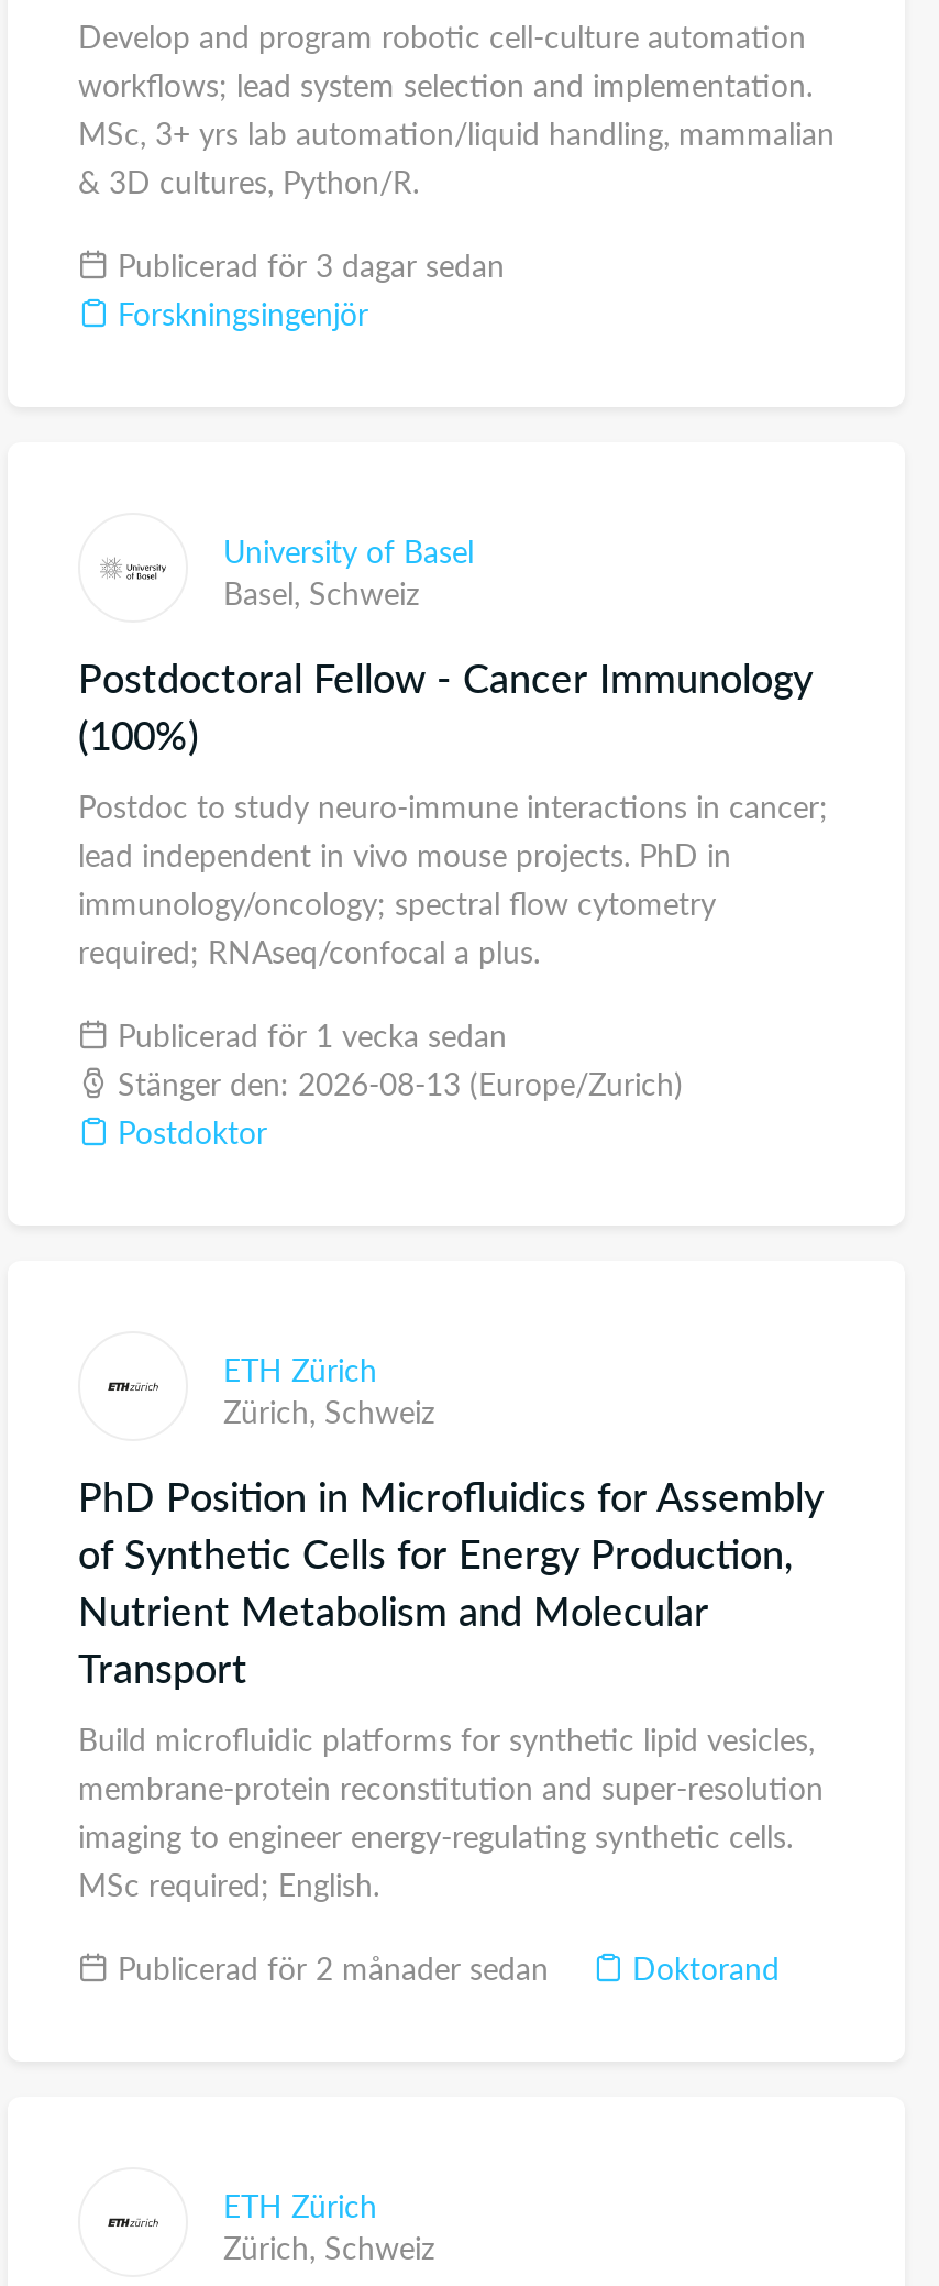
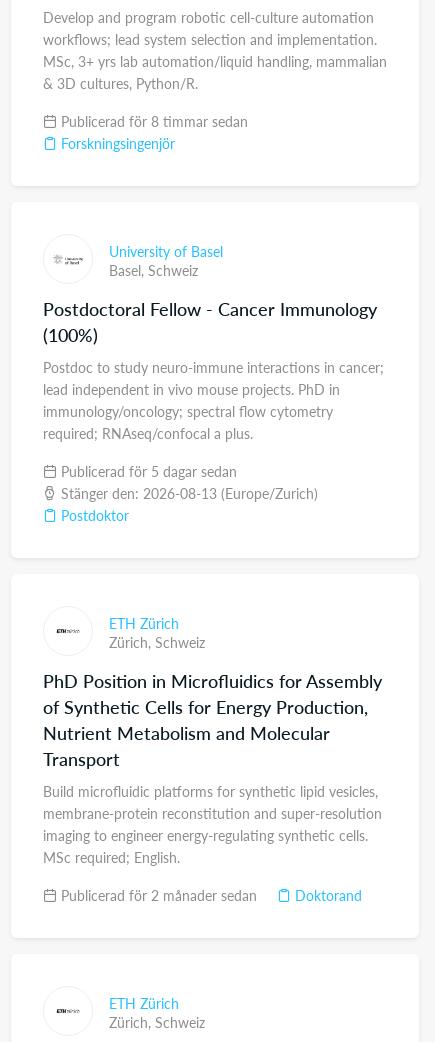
[109,242,505,286] Publicerad för 3 dagar sedan -> [57,111,248,131] Publicerad för 8 timmar sedan
[109,1012,507,1056] Publicerad för 1 vecka sedan -> [57,461,237,481] Publicerad för 5 dagar sedan

